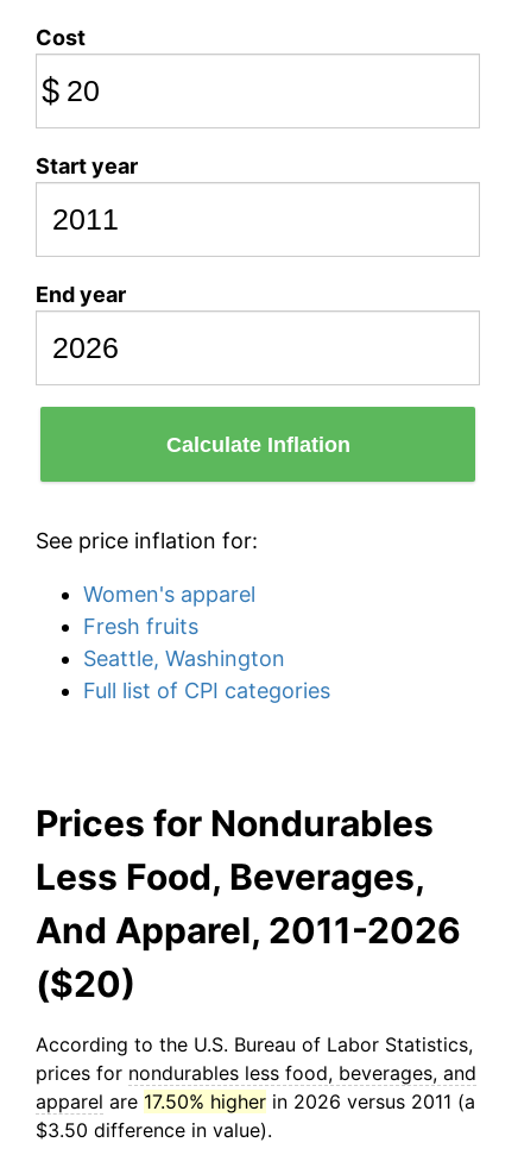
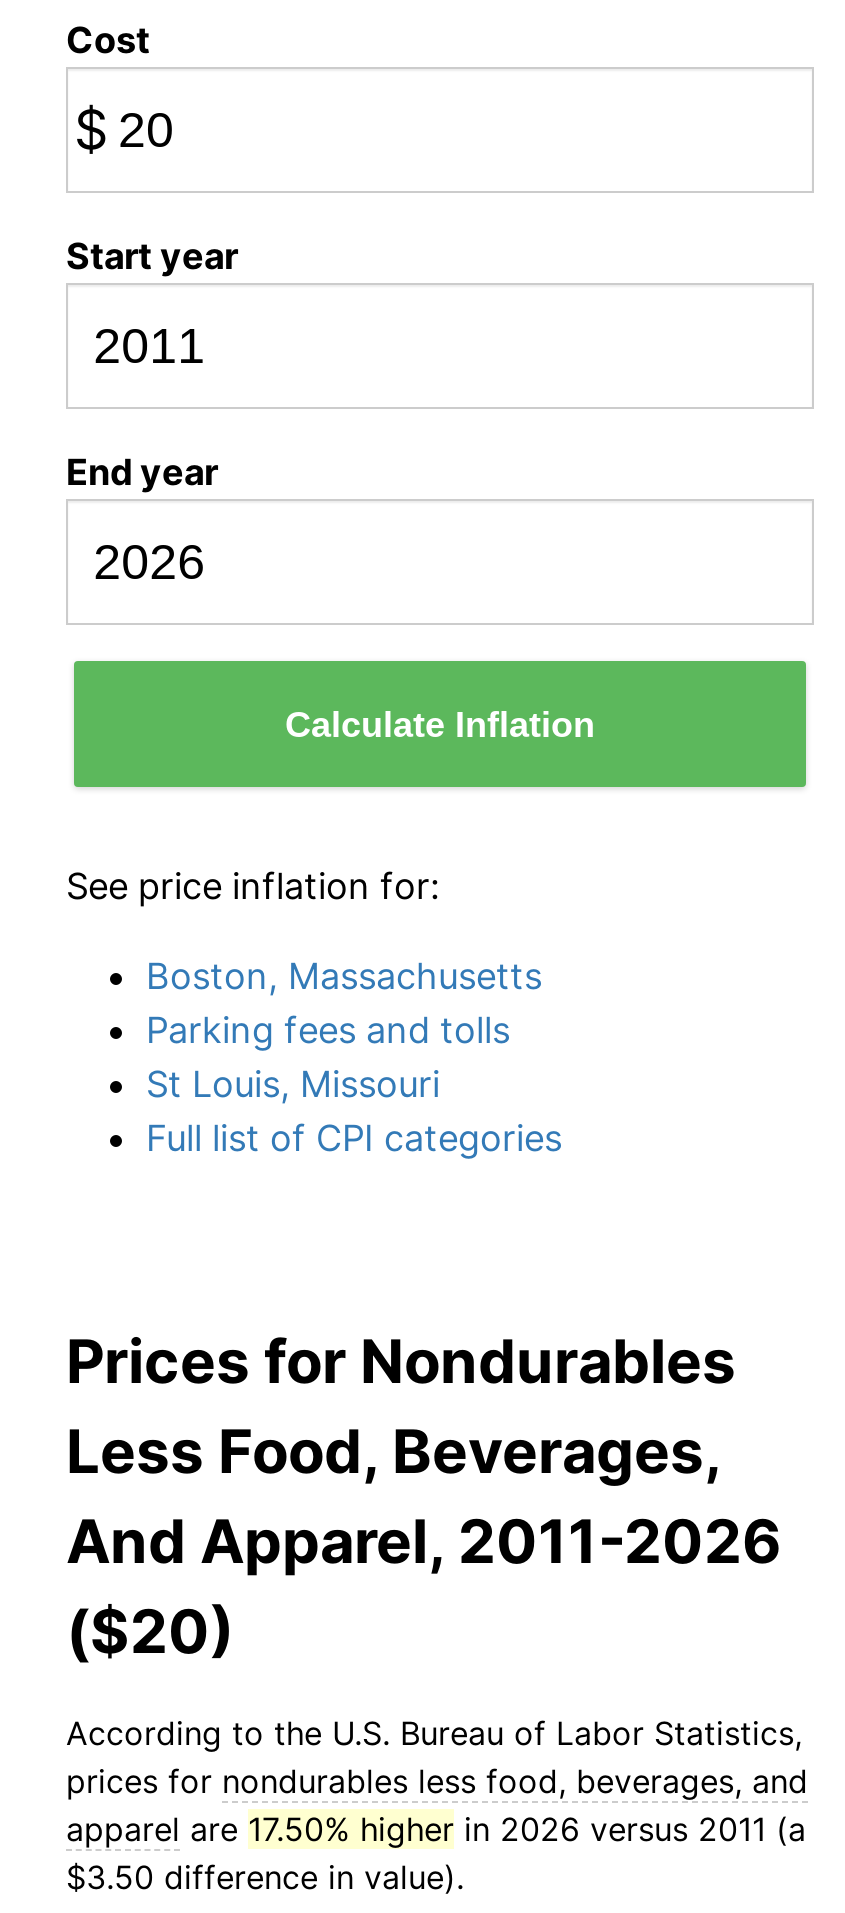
[83,582,285,671] Women's apparel | Fresh fruits | Seattle, Washington -> [146,955,542,1105] Boston, Massachusetts | Parking fees and tolls | St Louis, Missouri

